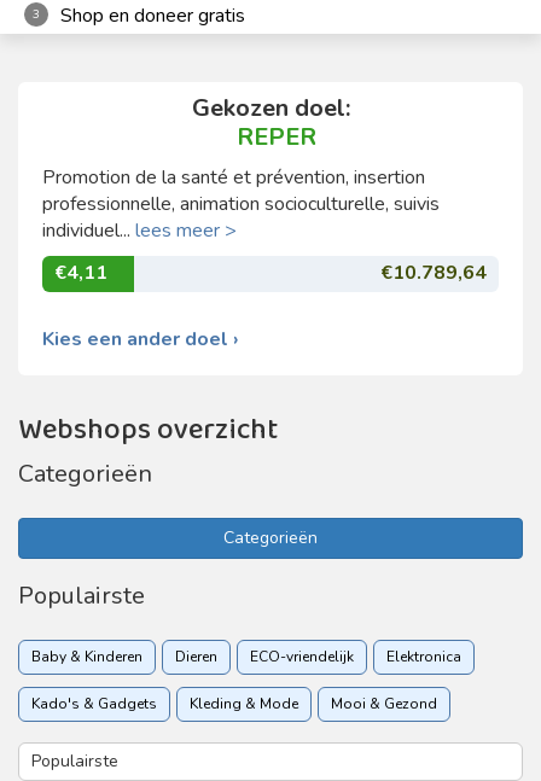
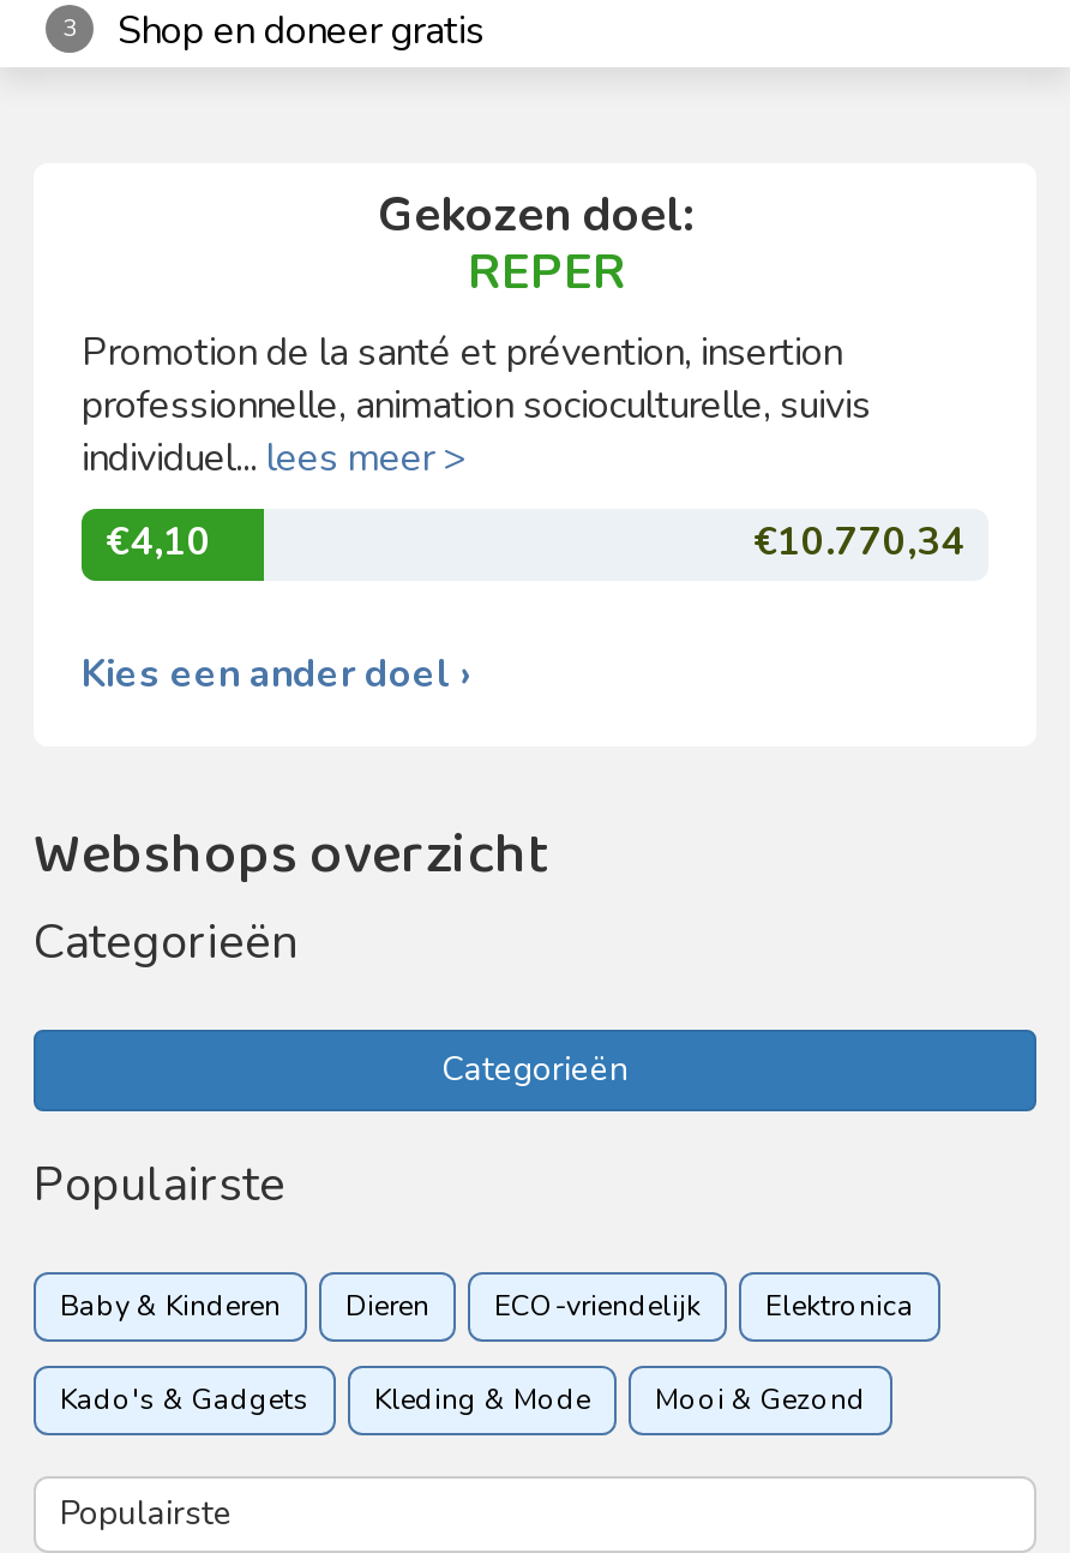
[54,260,107,286] €4,11 -> [106,516,211,569] €4,10
[380,260,487,286] €10.789,64 -> [753,516,964,569] €10.770,34

